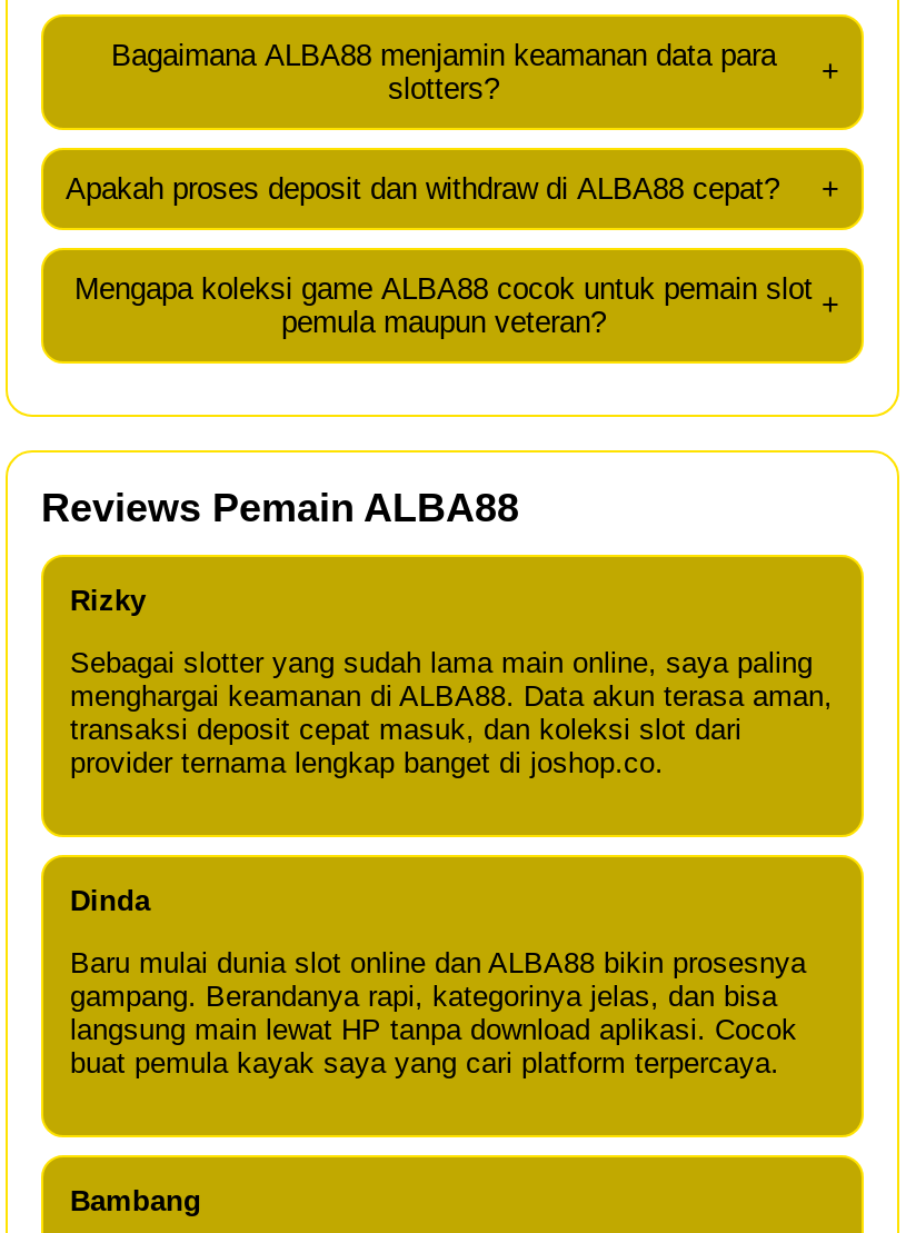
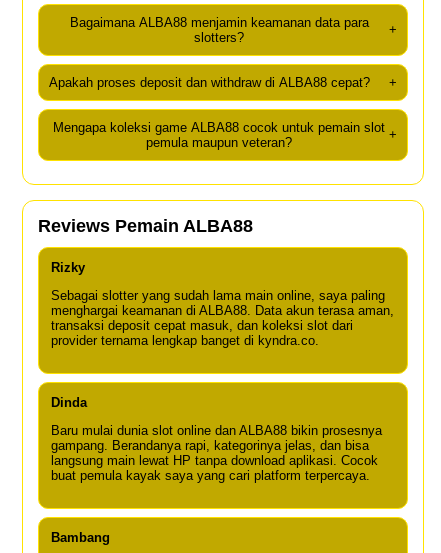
[70,745,664,779] provider ternama lengkap banget di joshop.co. -> [51,333,319,348] provider ternama lengkap banget di kyndra.co.

